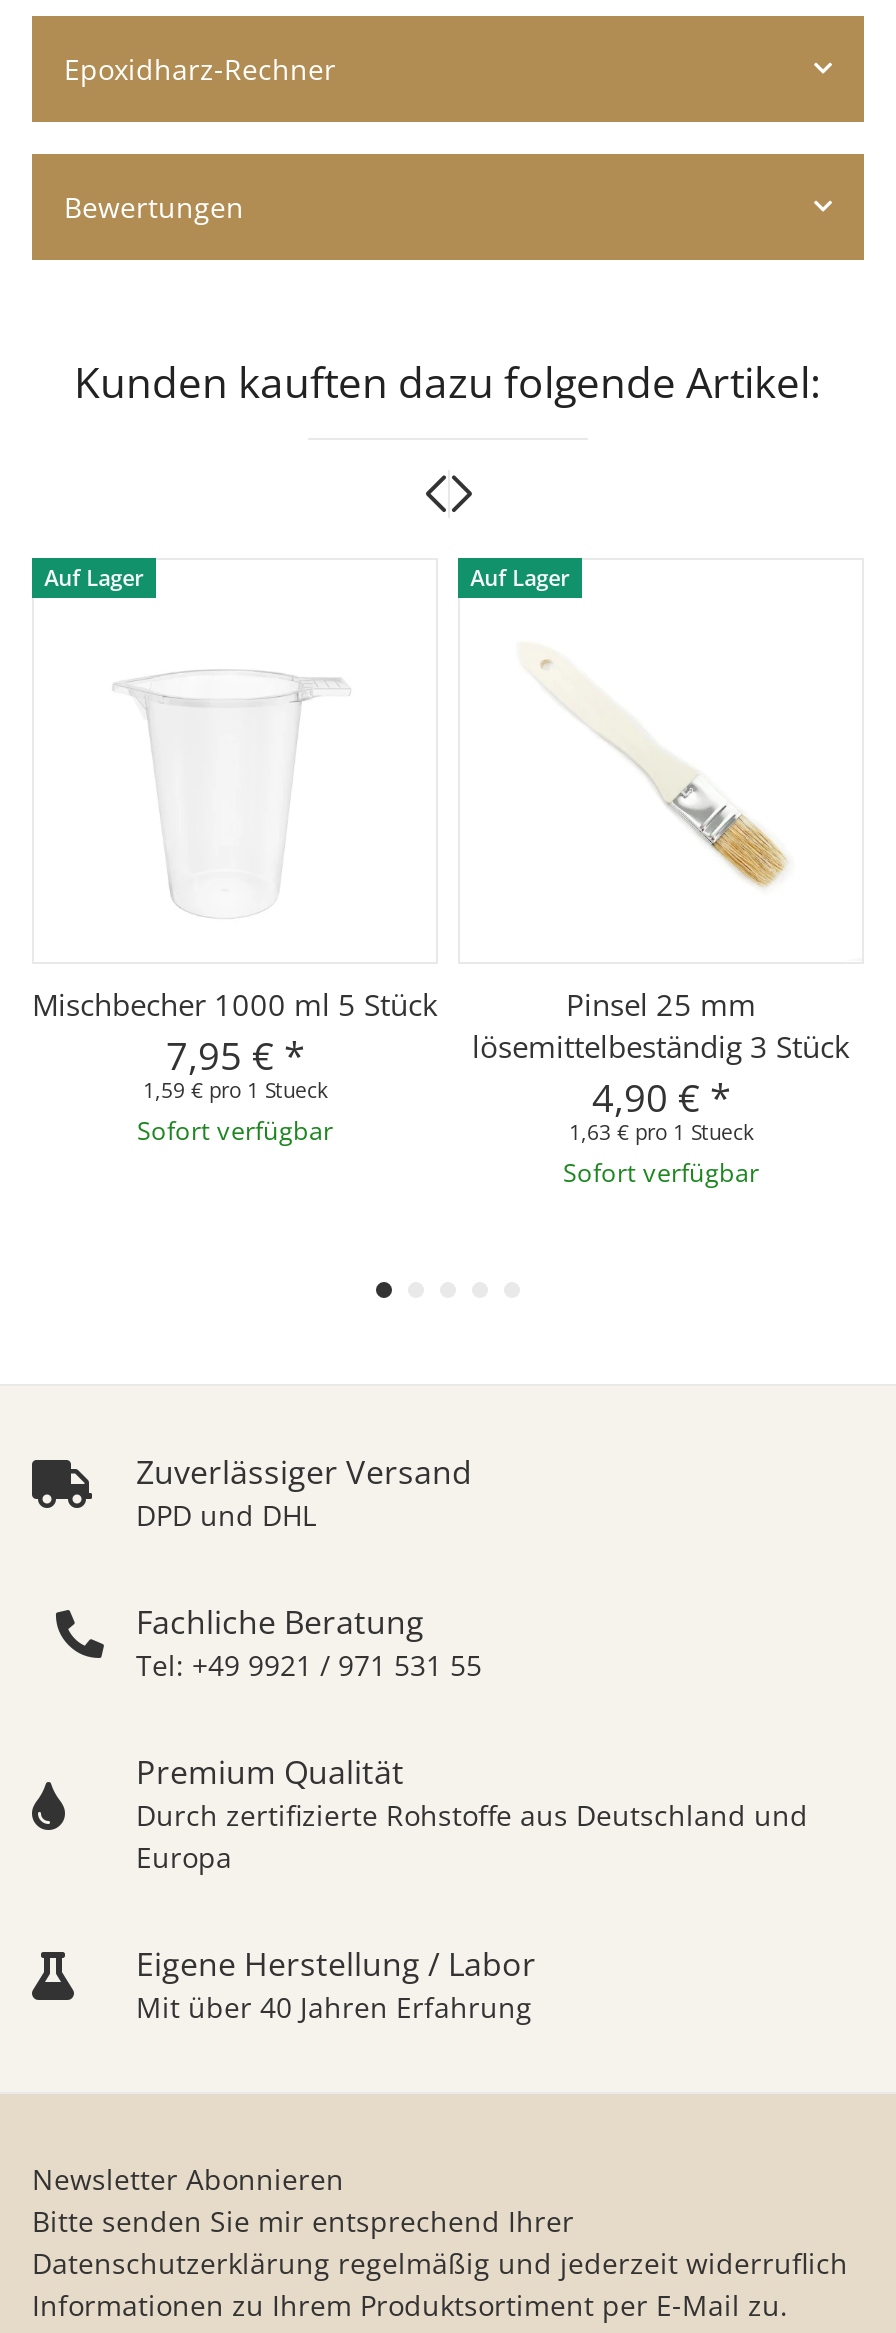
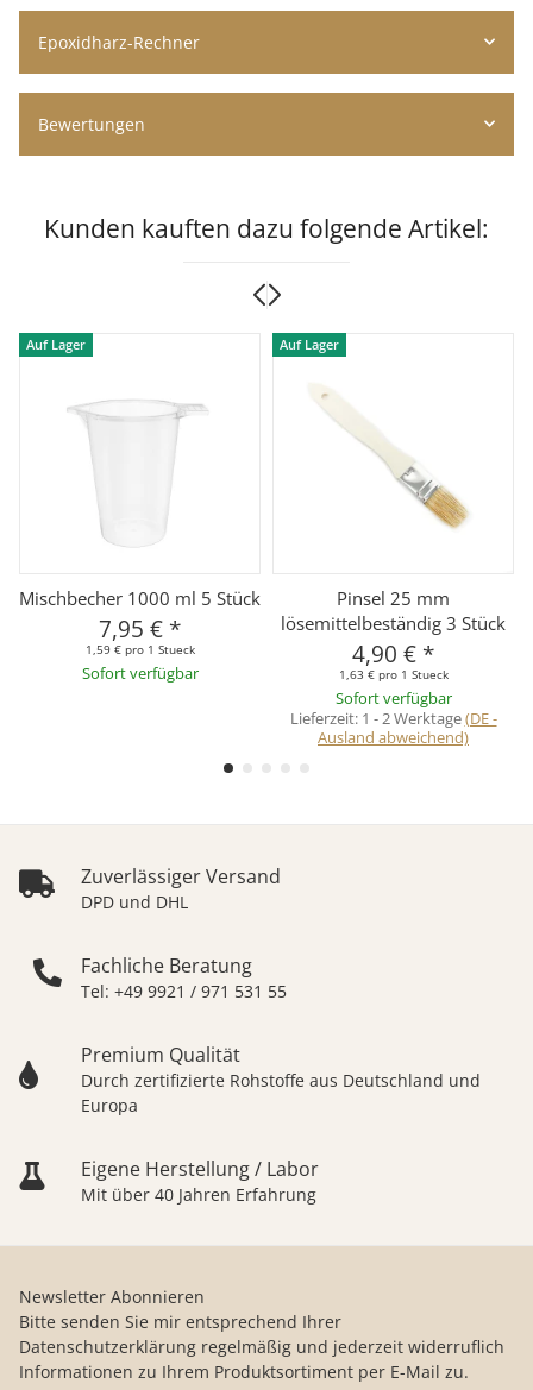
none -> [290,707,497,747] Lieferzeit: 1 - 2 Werktage(DE - | Ausland abweichend)

